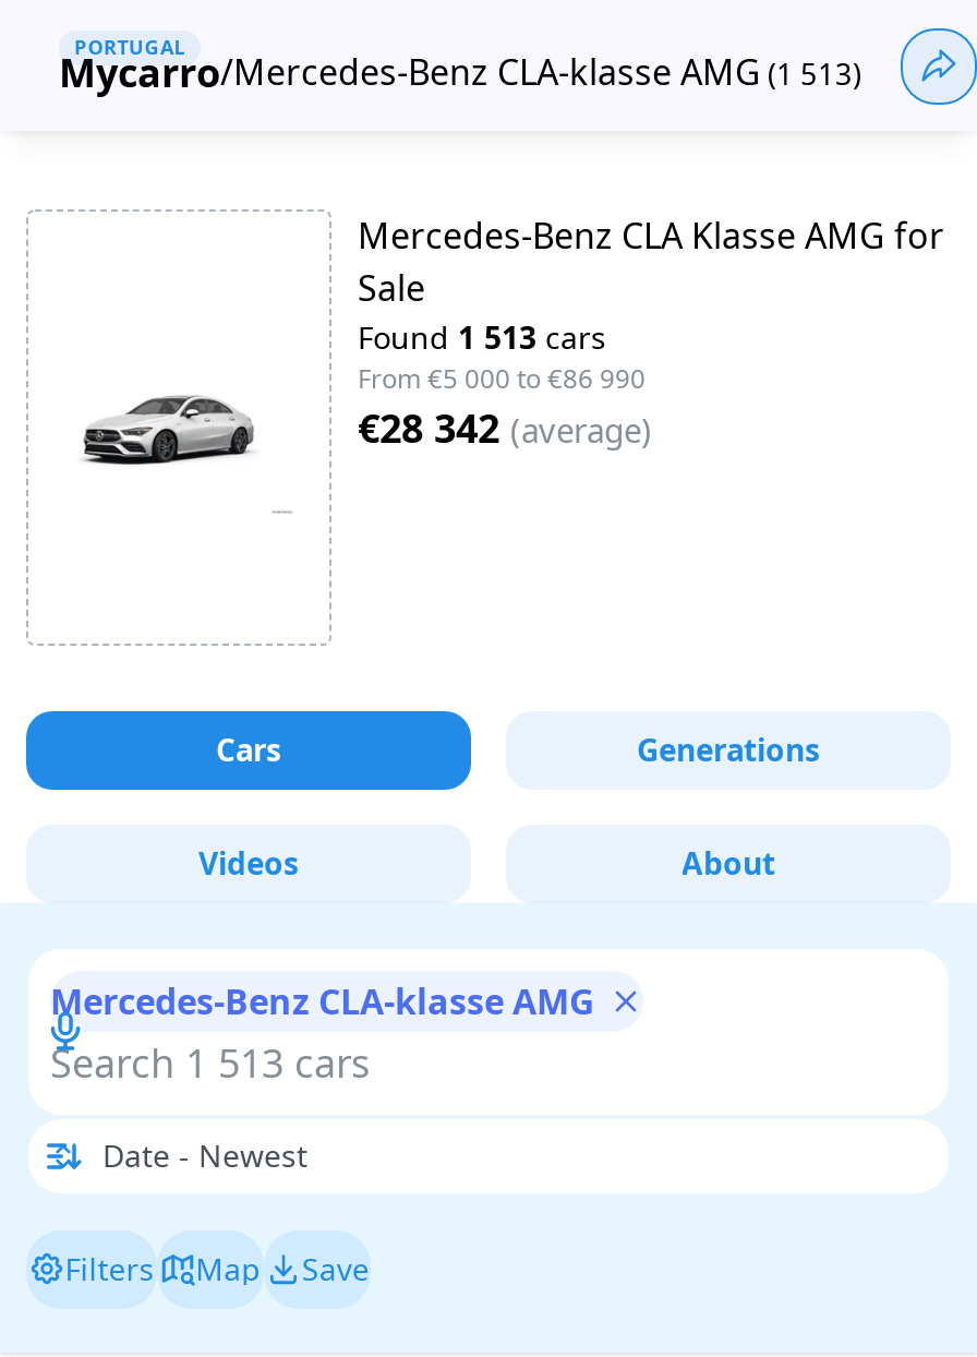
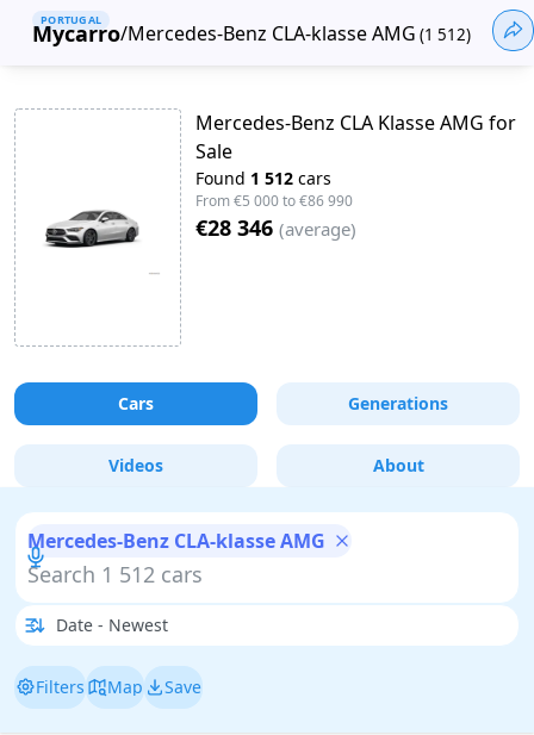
[220,47,861,95] /Mercedes-Benz CLA-klasse AMG (1 513) -> [120,20,471,46] /Mercedes-Benz CLA-klasse AMG (1 512)
[358,316,606,358] Found 1 513 cars -> [195,167,331,189] Found 1 512 cars
[358,401,652,454] €28 342 (average) -> [195,213,356,242] €28 346 (average)

